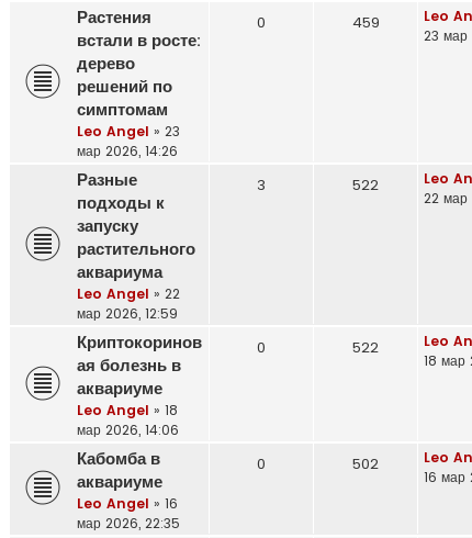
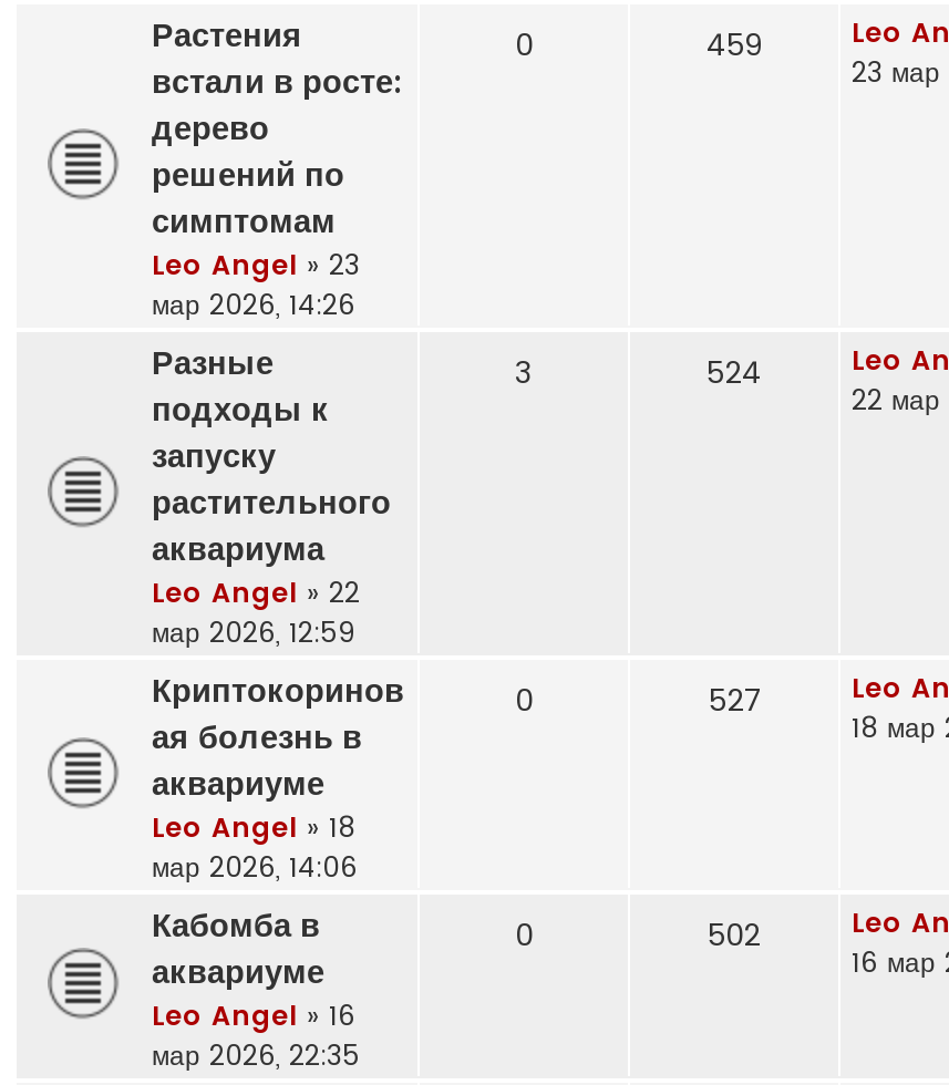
[352,175,379,195] 522 -> [706,352,762,394] 524
[352,337,379,358] 522 -> [709,680,760,722] 527

